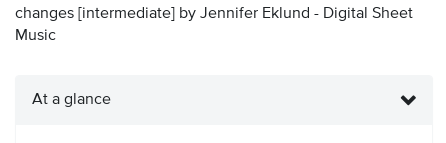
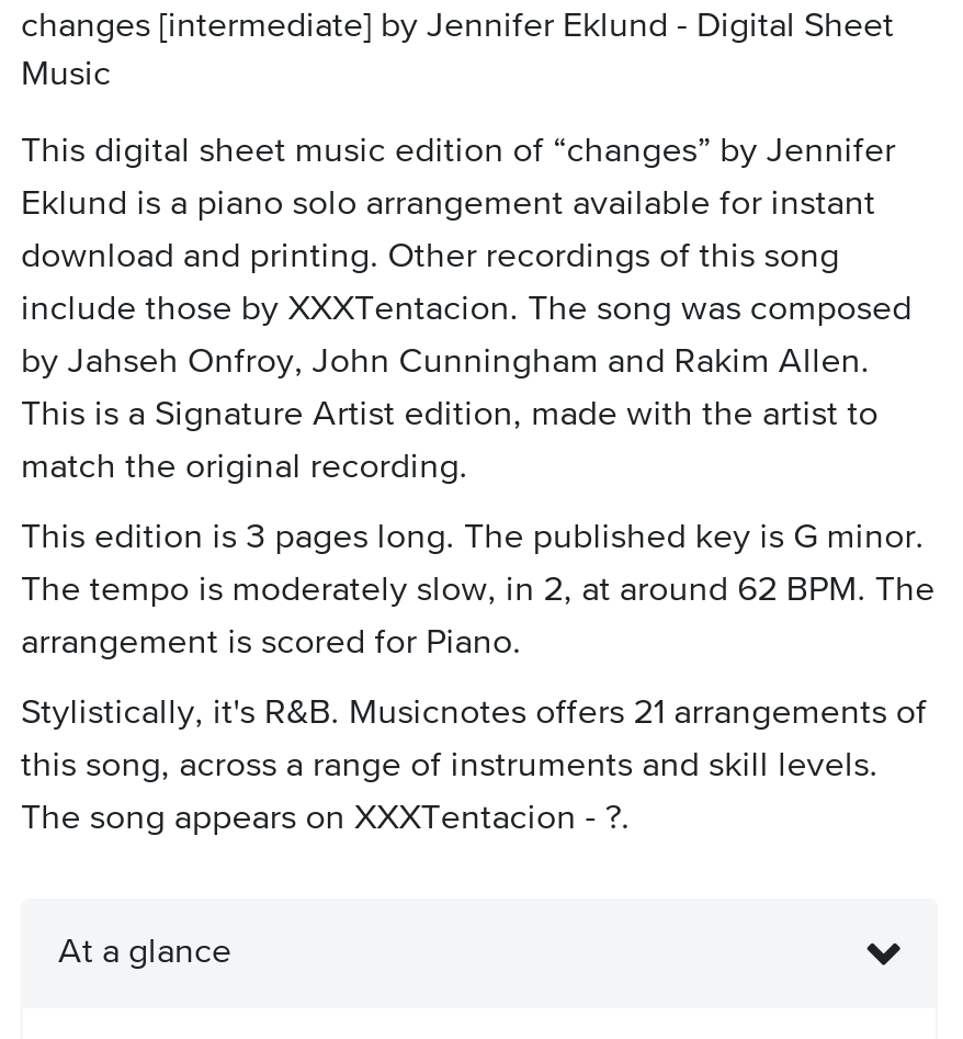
none -> [21,136,935,838] This digital sheet music edition of “changes” by Jennifer | Eklund is a piano solo arrangement available for instant | download and printing. Other recordings of this song | include those by XXXTentacion. The song was composed | by Jahseh Onfroy, John Cunningham and Rakim Allen. | This is a Signature Artist edition, made with the artist to | match the original recording. | This edition is 3 pages long. The published key is G minor. | The tempo is moderately slow, in 2, at around 62 BPM. The | arrangement is scored for Piano. | Stylistically, it's R&B. Musicnotes offers 21 arrangements of | this song, across a range of instruments and skill levels. | The song appears on XXXTentacion - ?.

